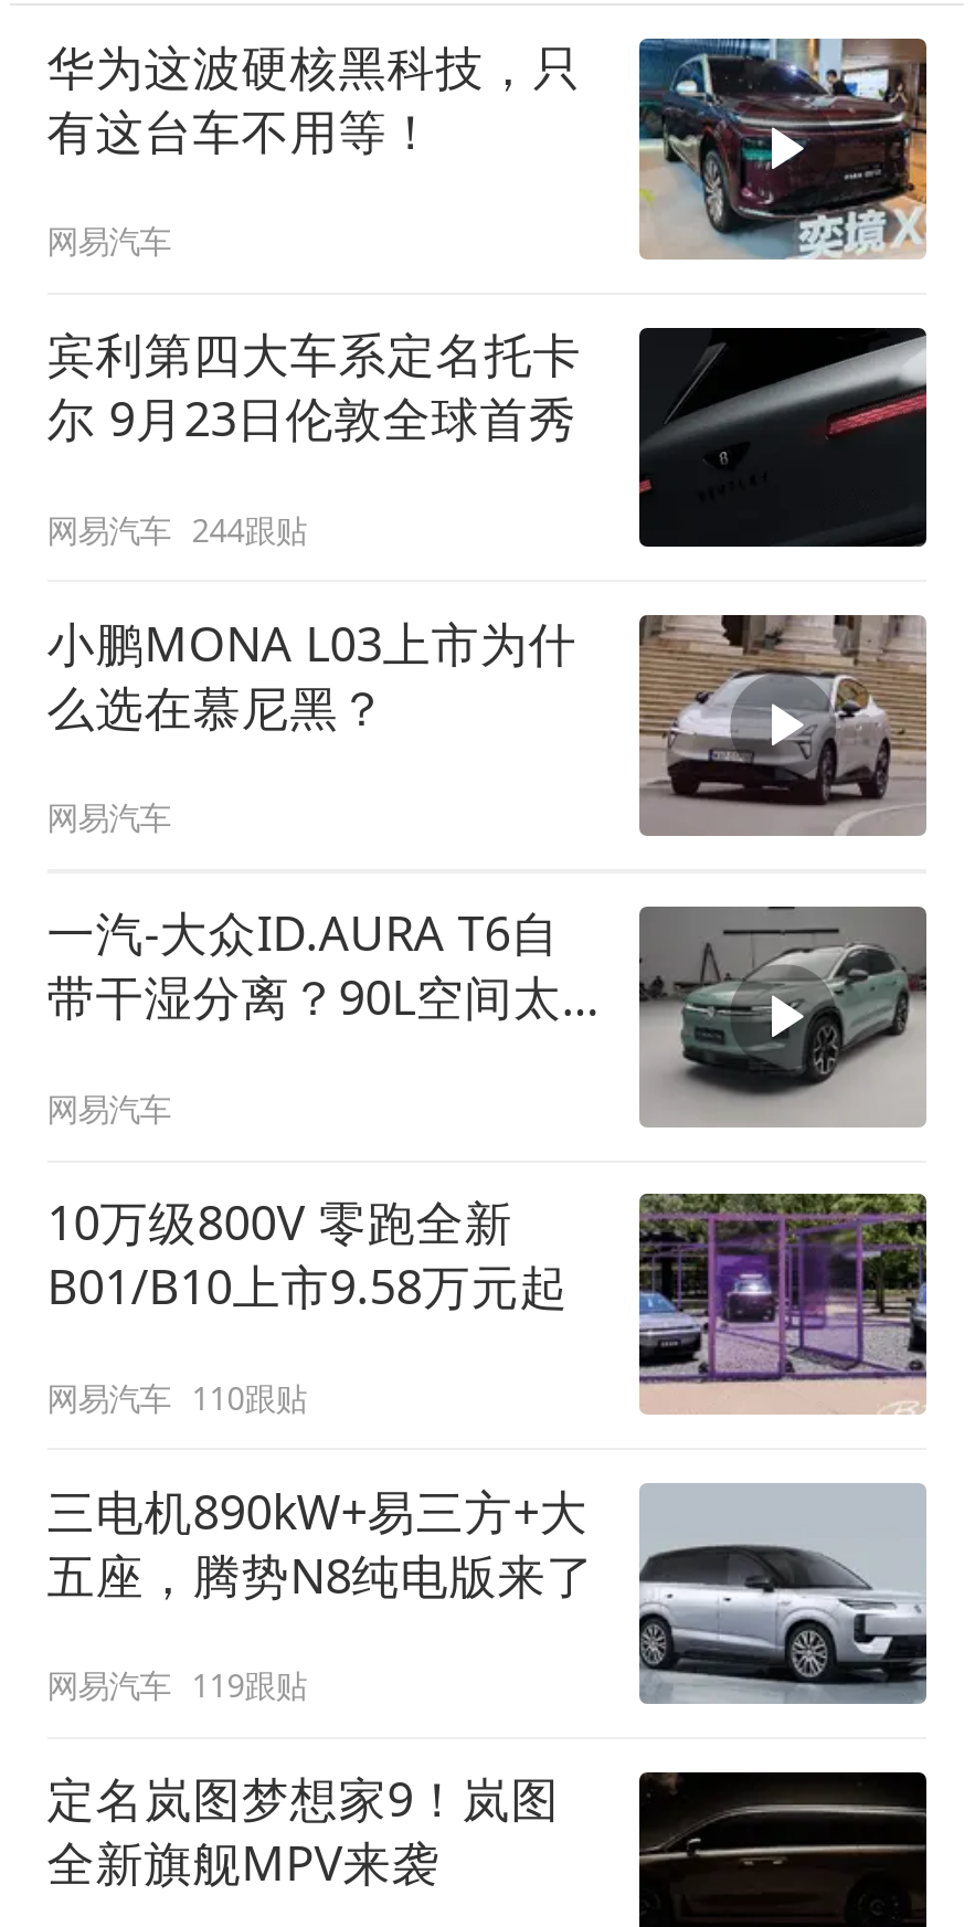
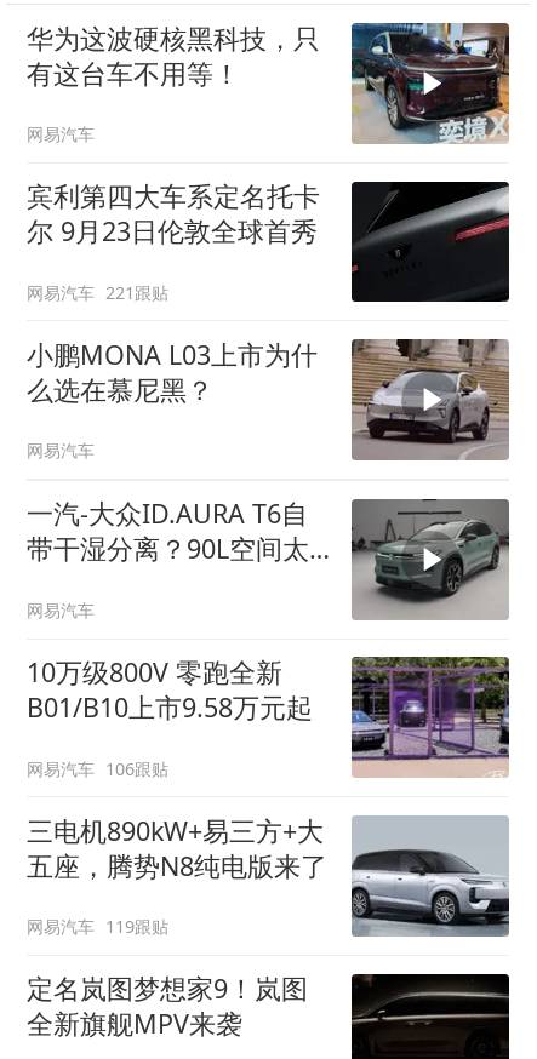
[47,508,307,550] 网易汽车 244跟贴 -> [26,281,169,304] 网易汽车 221跟贴
[47,1376,307,1418] 网易汽车 110跟贴 -> [26,757,169,780] 网易汽车 106跟贴

